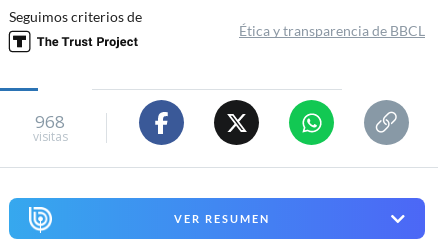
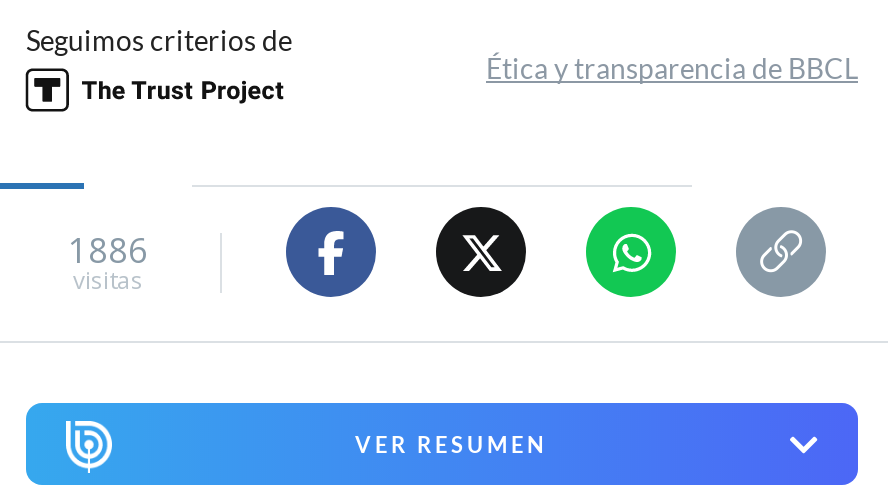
[35,110,65,133] 968 -> [68,227,148,273] 1886

